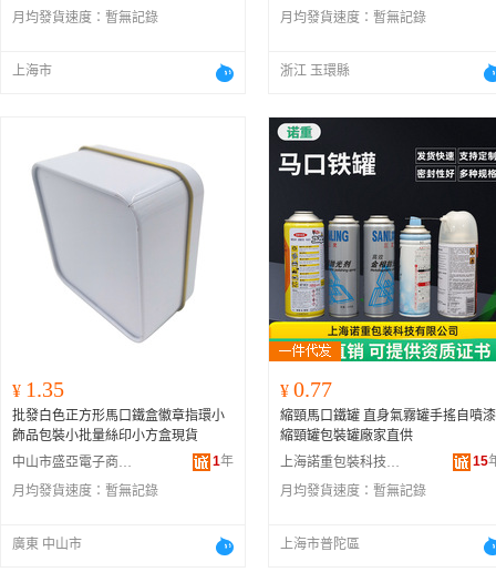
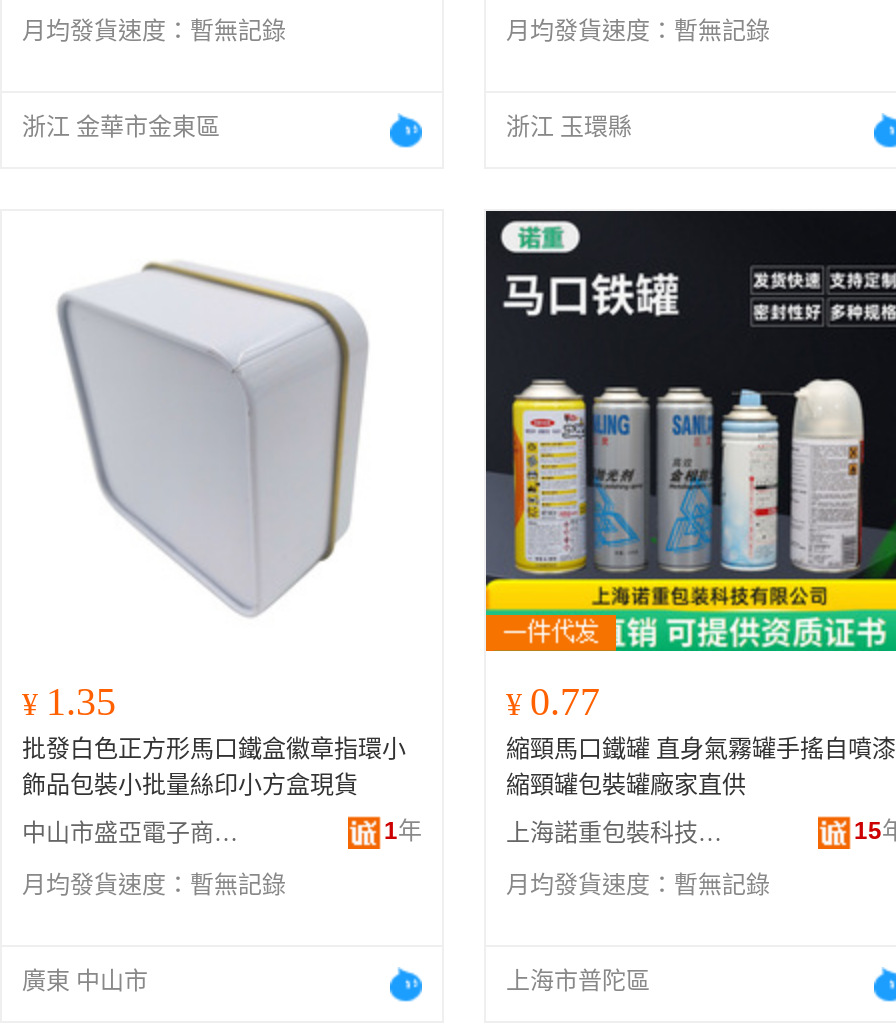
[12,63,52,79] 上海市 -> [22,113,220,141] 浙江 金華市金東區

